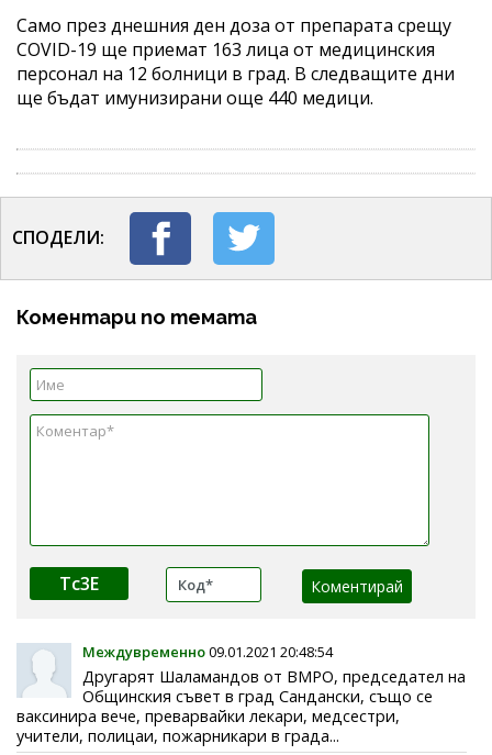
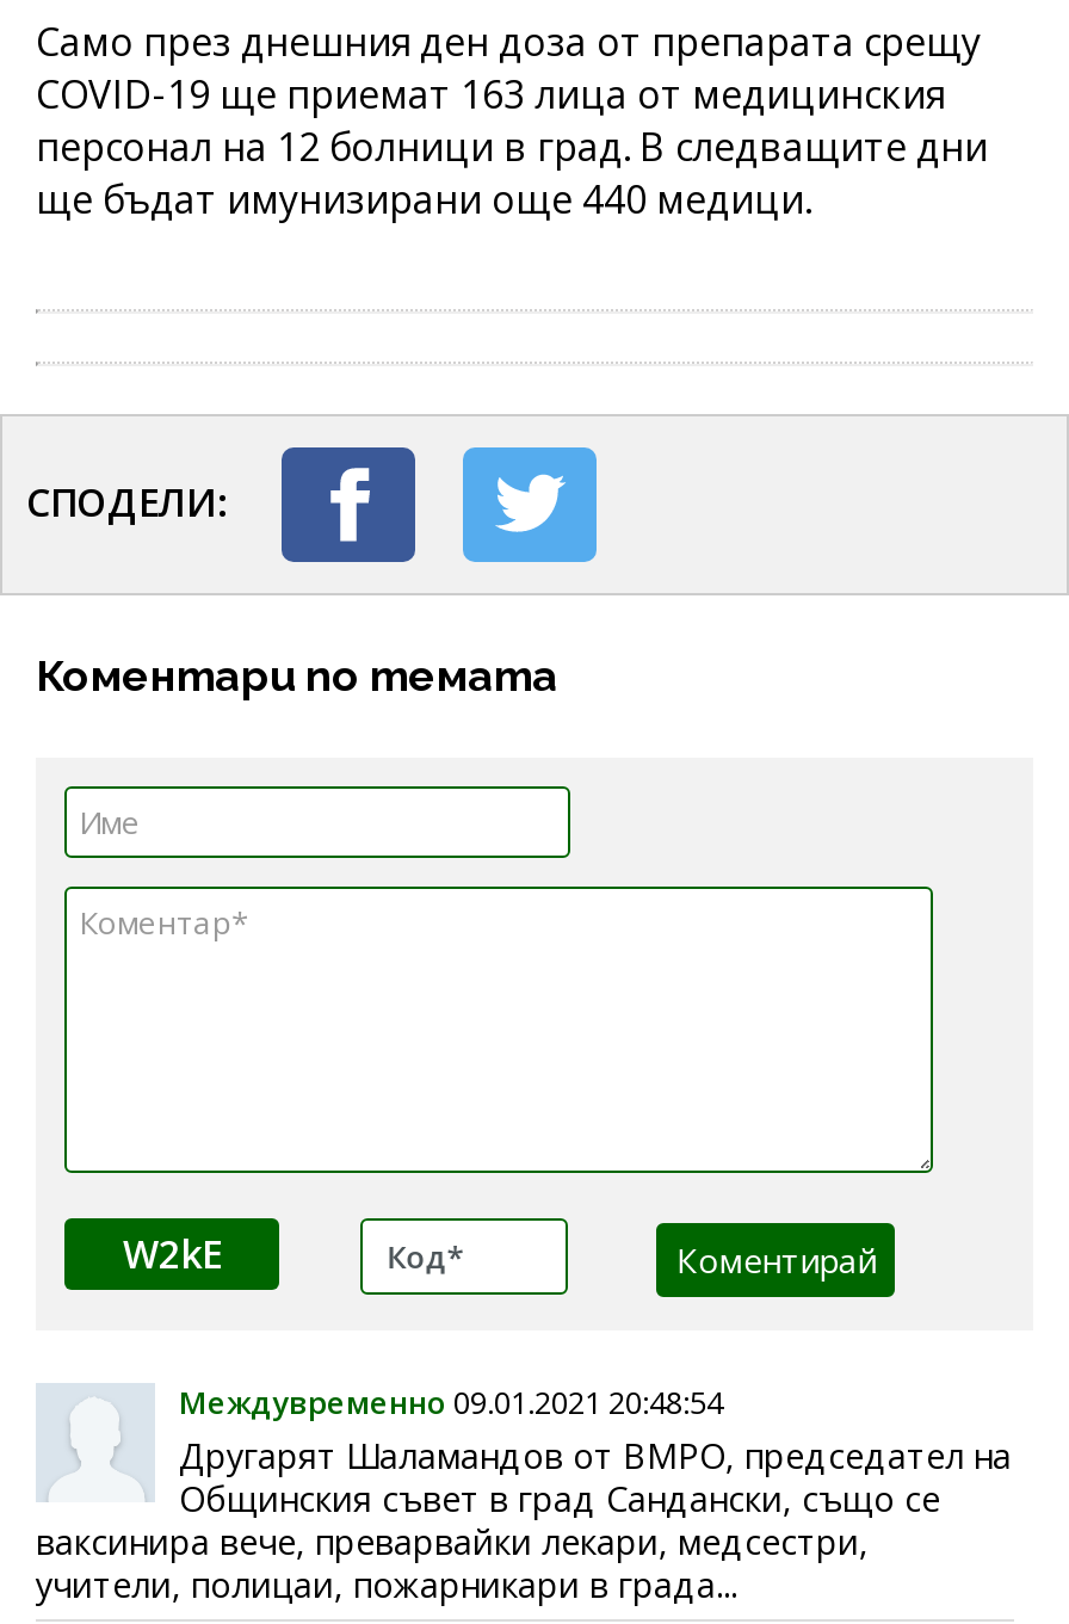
[59,571,99,595] Tc3E -> [123,1227,221,1280] W2kE

